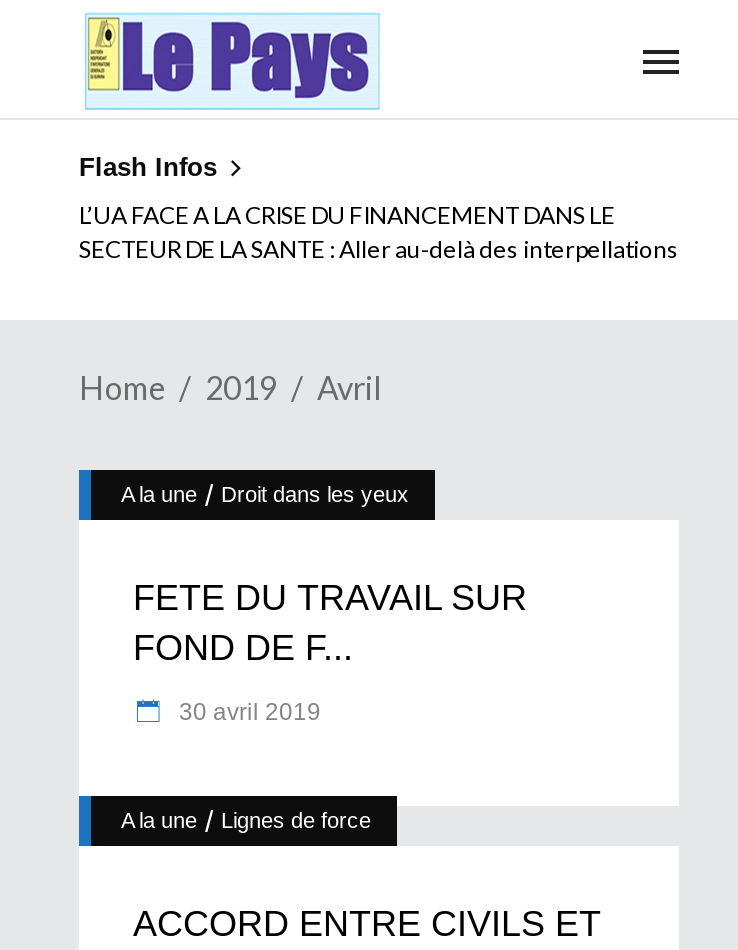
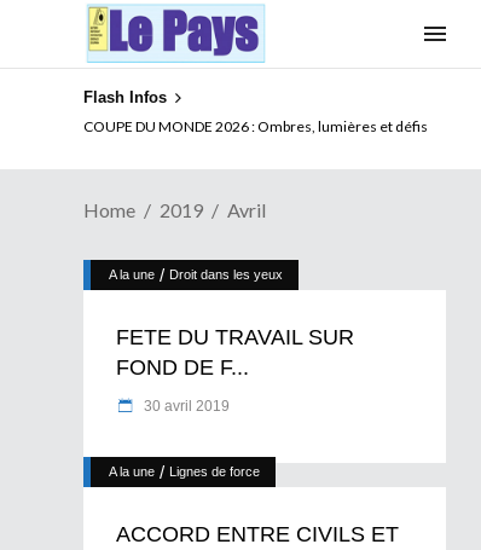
[79,199,679,263] L’UA FACE A LA CRISE DU FINANCEMENT DANS LE | SECTEUR DE LA SANTE : Aller au-delà des interpellations -> [83,117,428,135] COUPE DU MONDE 2026 : Ombres, lumières et défis

